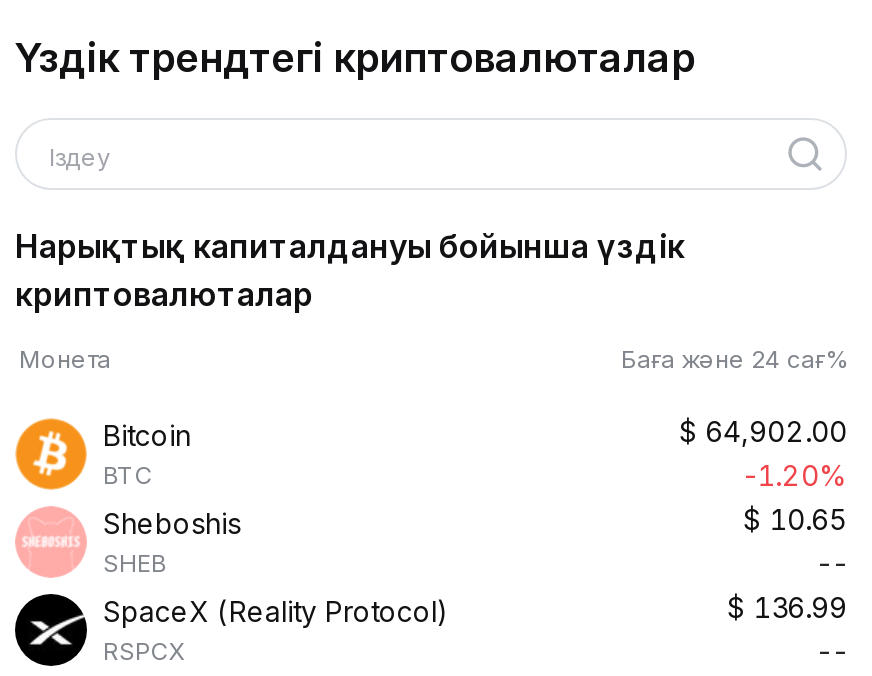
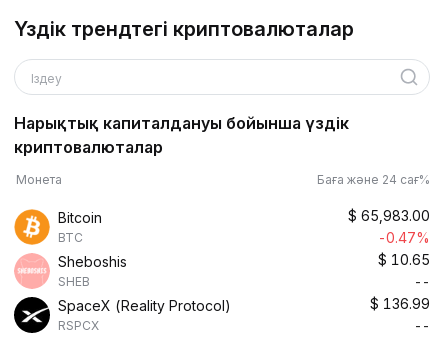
[679,414,847,448] $ 64,902.00 -> [348,207,430,224] $ 65,983.00
[741,458,847,492] -1.20% -> [378,229,430,246] -0.47%

